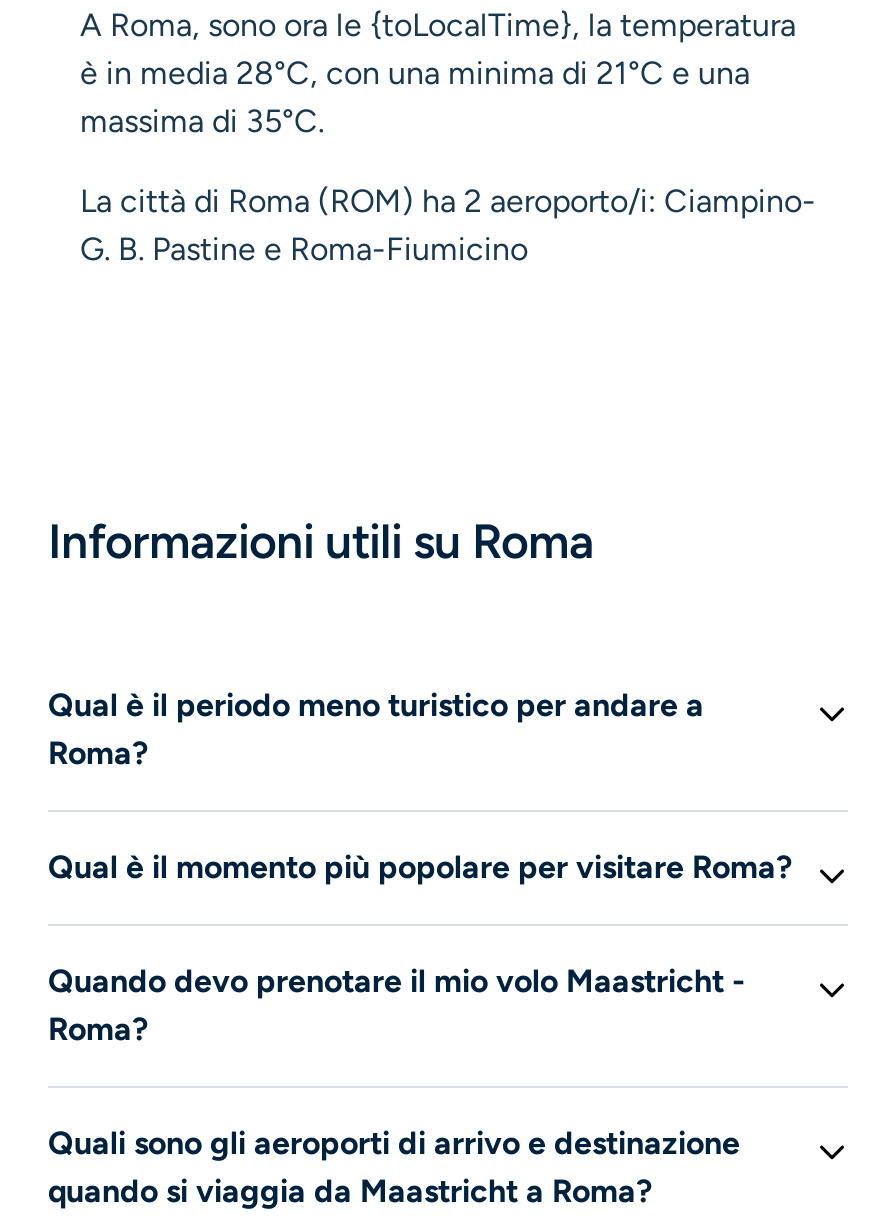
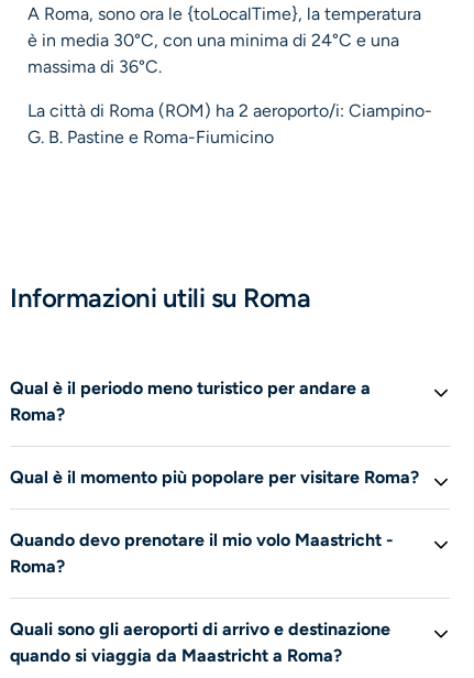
[80,54,750,92] è in media 28°C, con una minima di 21°C e una -> [27,30,399,51] è in media 30°C, con una minima di 24°C e una
[80,102,324,140] massima di 35°C. -> [27,56,162,77] massima di 36°C.

